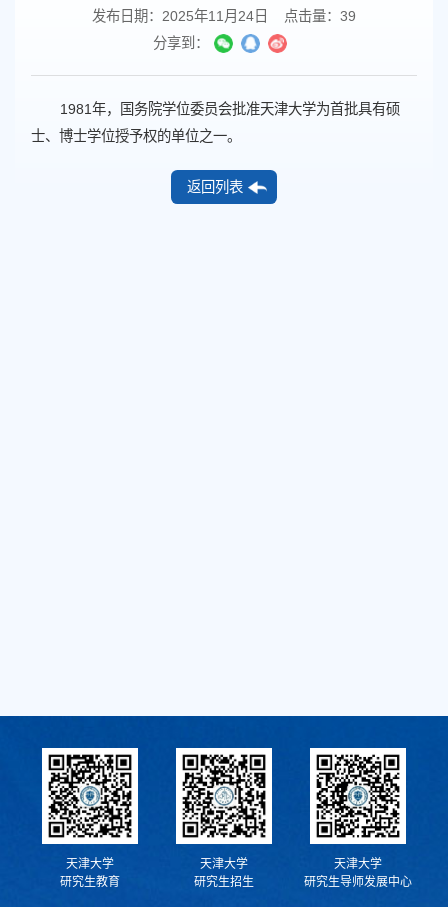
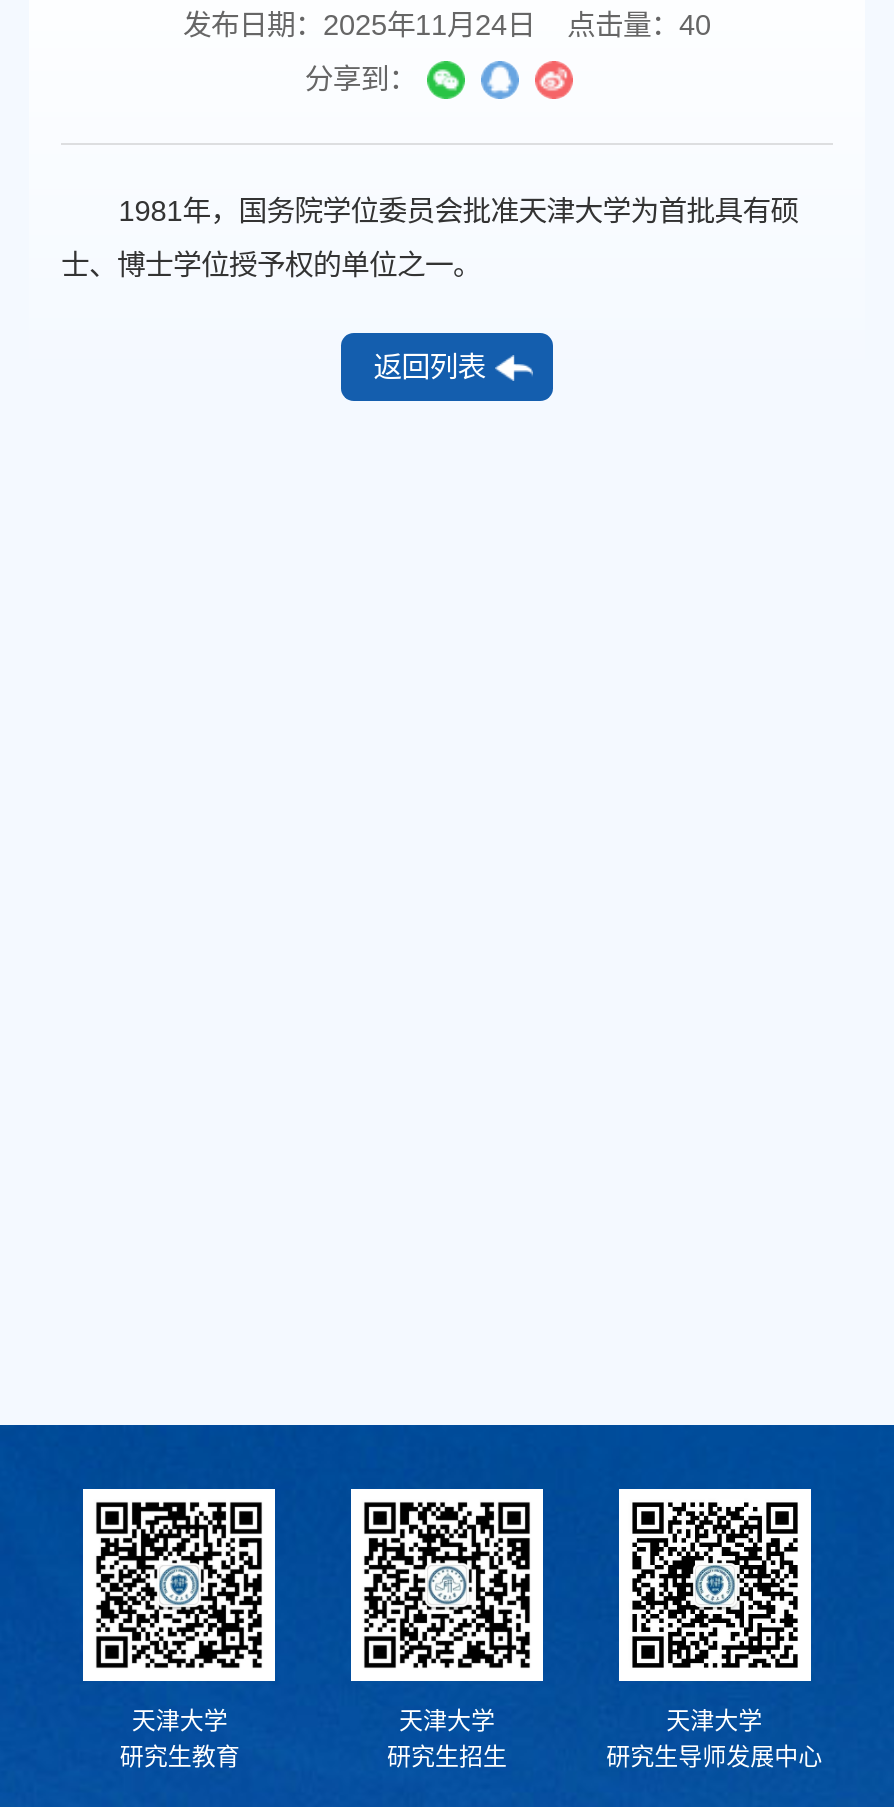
[92,8,356,24] 发布日期：2025年11月24日 点击量：39 -> [183,9,711,41] 发布日期：2025年11月24日 点击量：40

